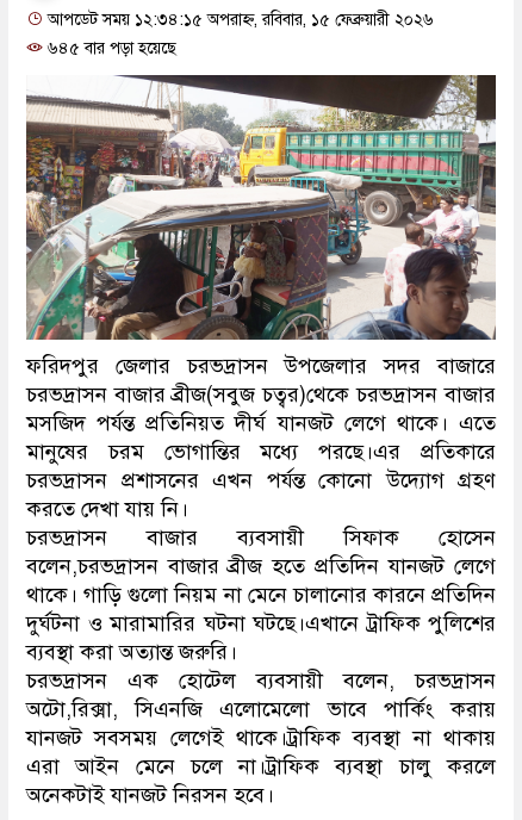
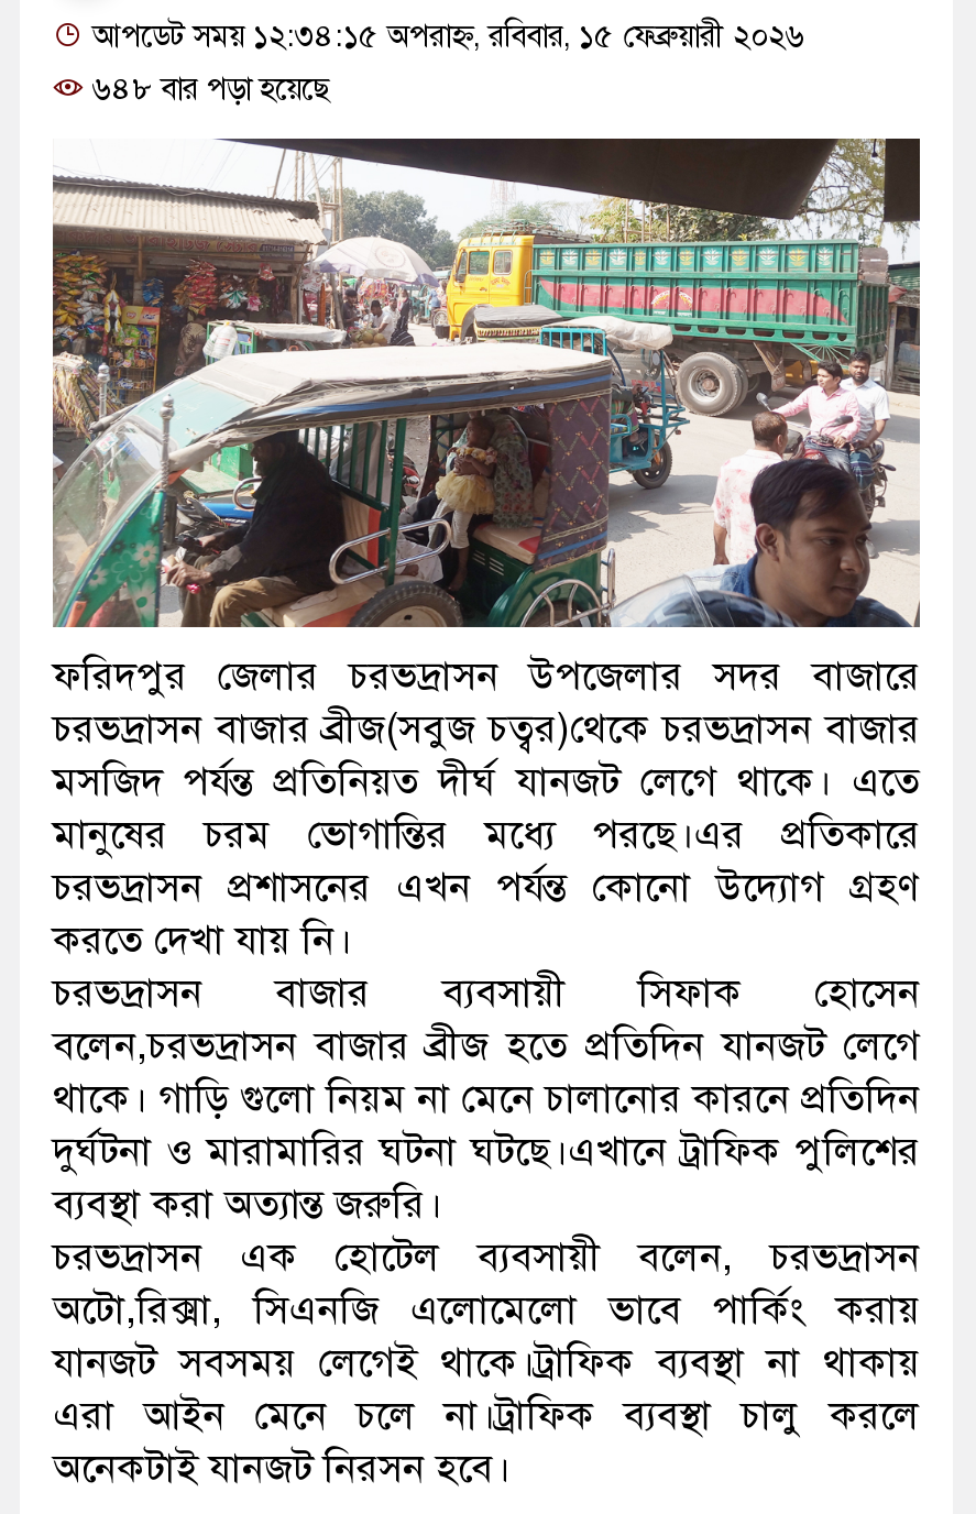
[43,38,176,58] ৬৪৫ বার পড়া হয়েছে -> [84,70,330,108] ৬৪৮ বার পড়া হয়েছে

